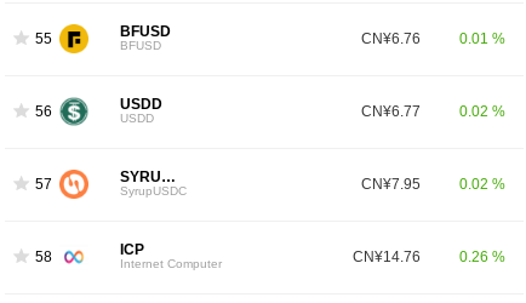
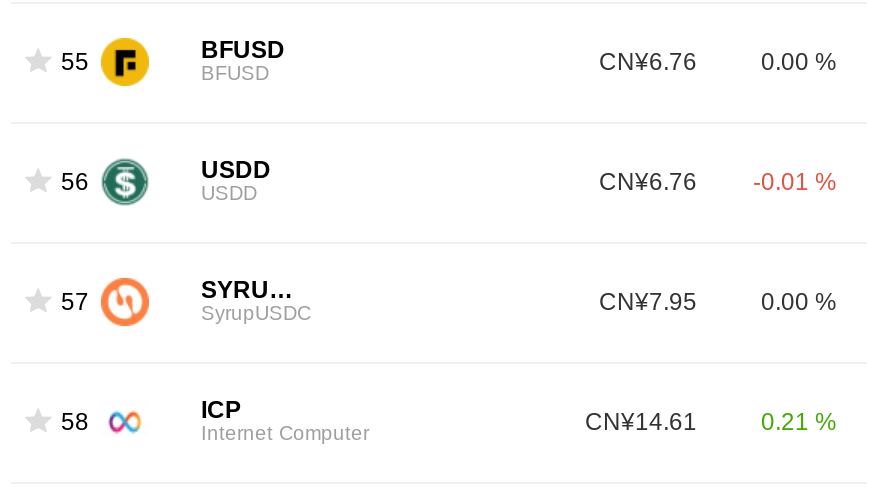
[459,30,505,47] 0.01 % -> [761,48,837,76] 0.00 %
[361,103,505,120] CN¥6.77 | 0.02 % -> [599,168,837,196] CN¥6.76 | -0.01 %
[459,175,505,192] 0.02 % -> [761,288,837,316] 0.00 %
[353,248,505,265] CN¥14.76 | 0.26 % -> [585,408,837,436] CN¥14.61 | 0.21 %

